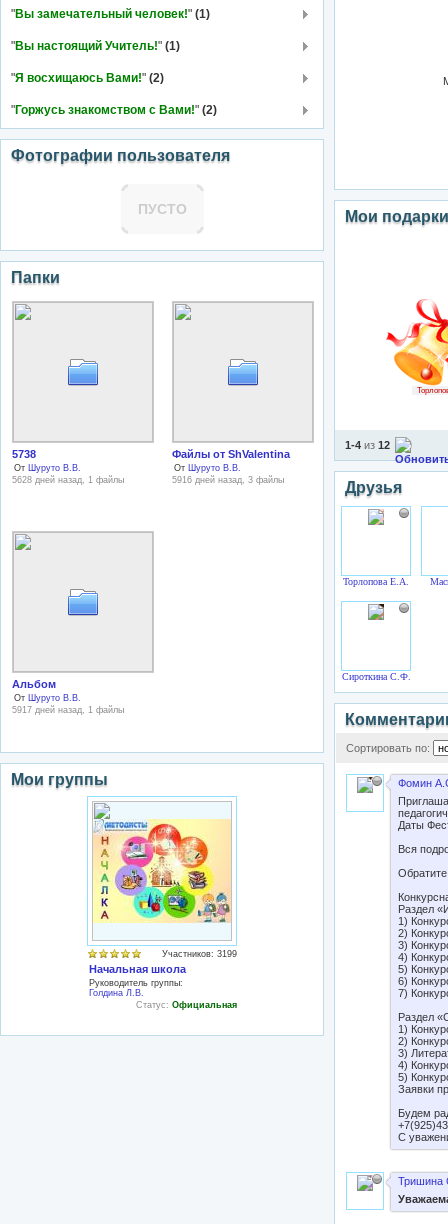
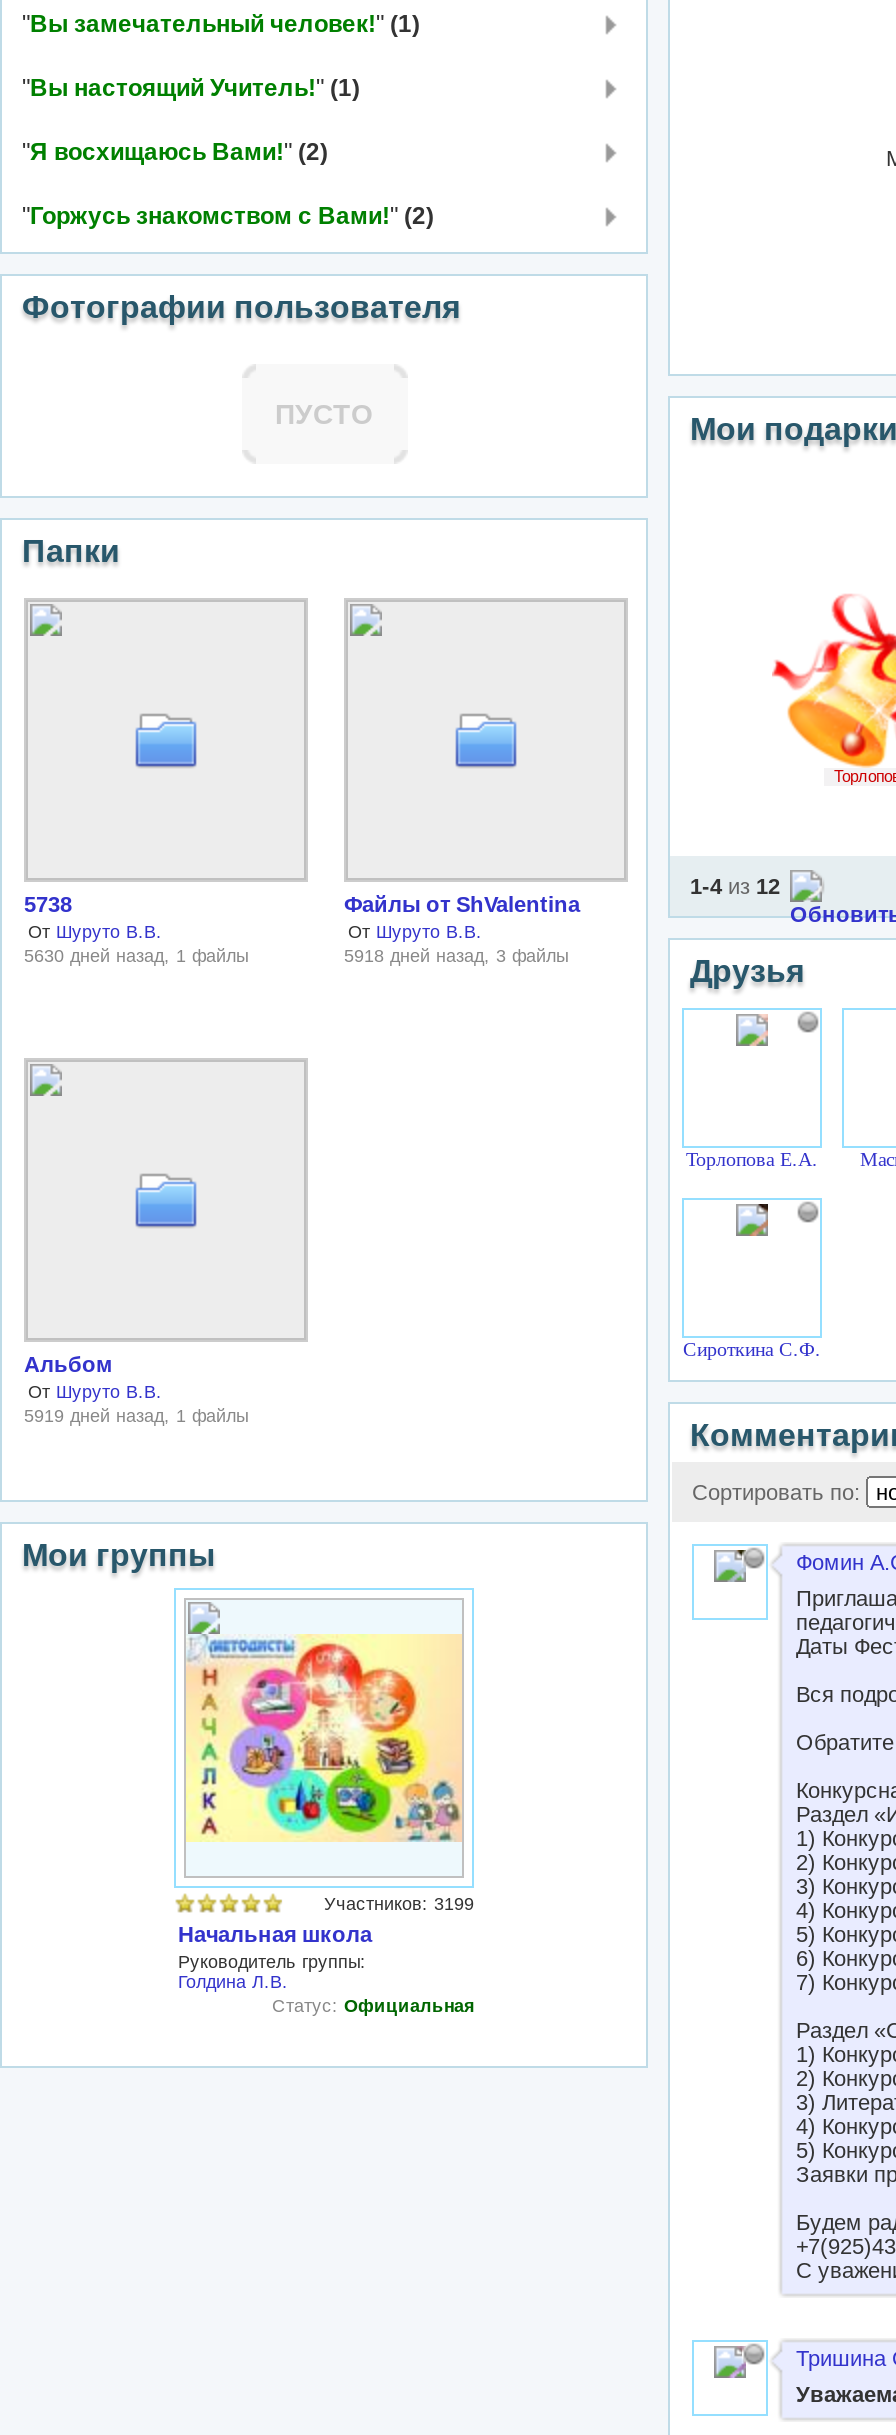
[12,475,124,485] 5628 дней назад, 1 файлы -> [24,946,248,966] 5630 дней назад, 1 файлы
[172,475,284,485] 5916 дней назад, 3 файлы -> [344,946,568,966] 5918 дней назад, 3 файлы
[12,705,124,715] 5917 дней назад, 1 файлы -> [24,1406,248,1426] 5919 дней назад, 1 файлы

